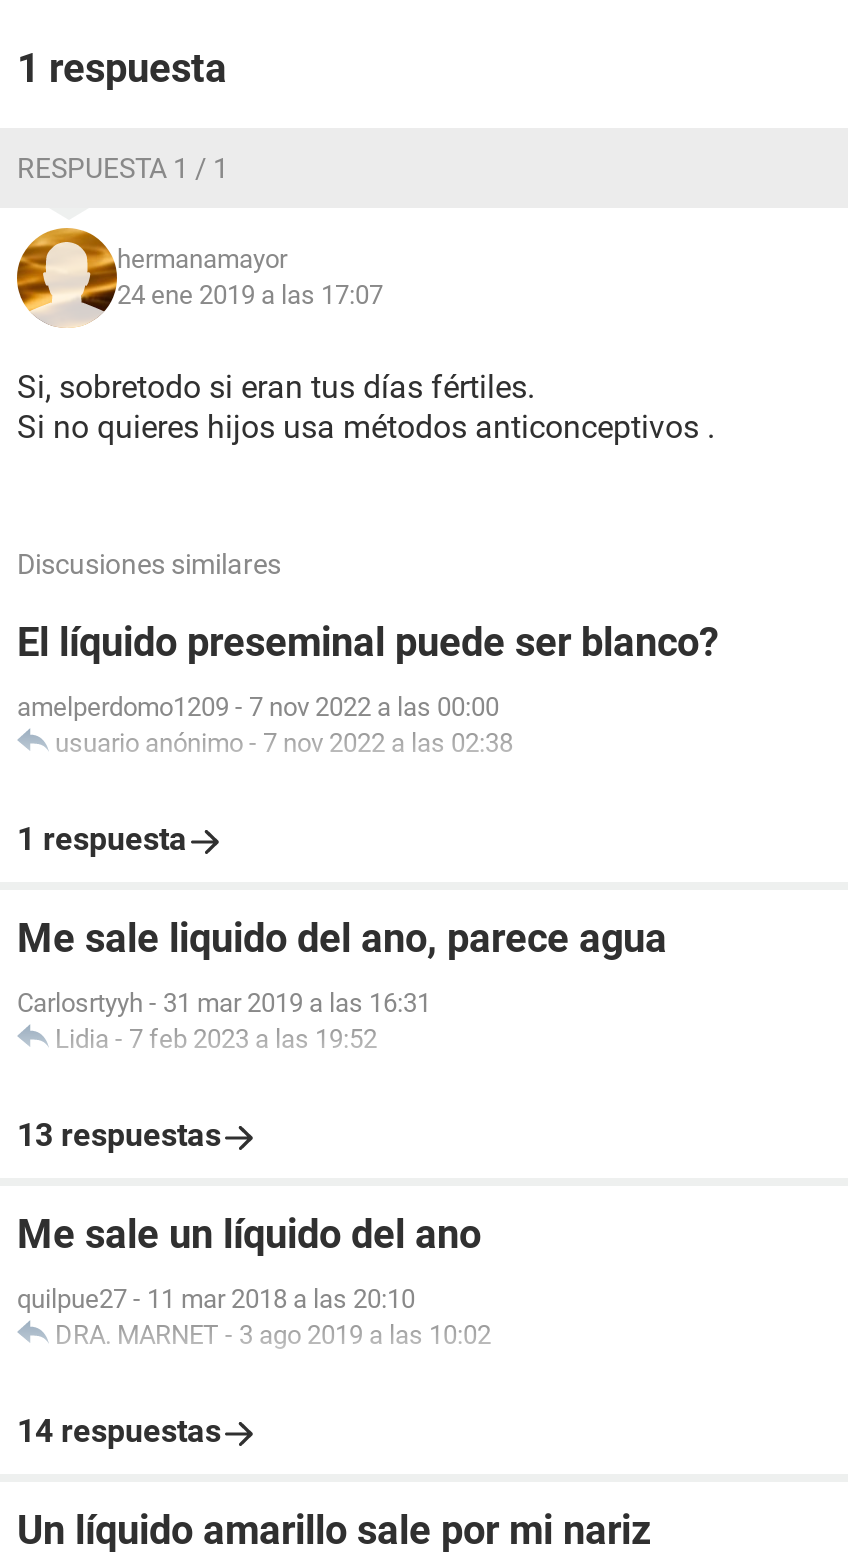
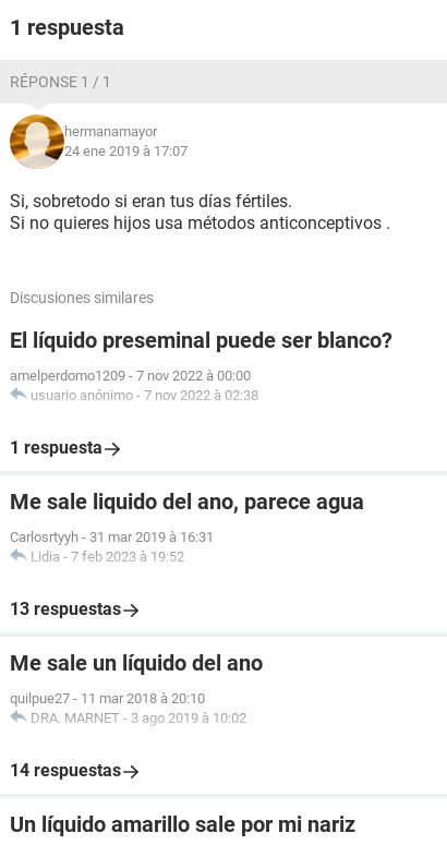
[17,152,229,184] RESPUESTA 1 / 1 -> [10,73,111,90] RÉPONSE 1 / 1
[117,280,383,310] 24 ene 2019 a las 17:07 -> [64,143,188,159] 24 ene 2019 à 17:07
[17,692,513,758] amelperdomo1209 - 7 nov 2022 a las 00:00 | usuario anónimo - 7 nov 2022 a las 02:38 -> [10,367,258,403] amelperdomo1209 - 7 nov 2022 à 00:00 | usuario anónimo - 7 nov 2022 à 02:38
[17,988,431,1054] Carlosrtyyh - 31 mar 2019 a las 16:31 | Lidia - 7 feb 2023 a las 19:52 -> [10,529,214,565] Carlosrtyyh - 31 mar 2019 à 16:31 | Lidia - 7 feb 2023 à 19:52
[17,1284,491,1350] quilpue27 - 11 mar 2018 a las 20:10 | DRA. MARNET - 3 ago 2019 a las 10:02 -> [10,690,246,726] quilpue27 - 11 mar 2018 à 20:10 | DRA. MARNET - 3 ago 2019 à 10:02

